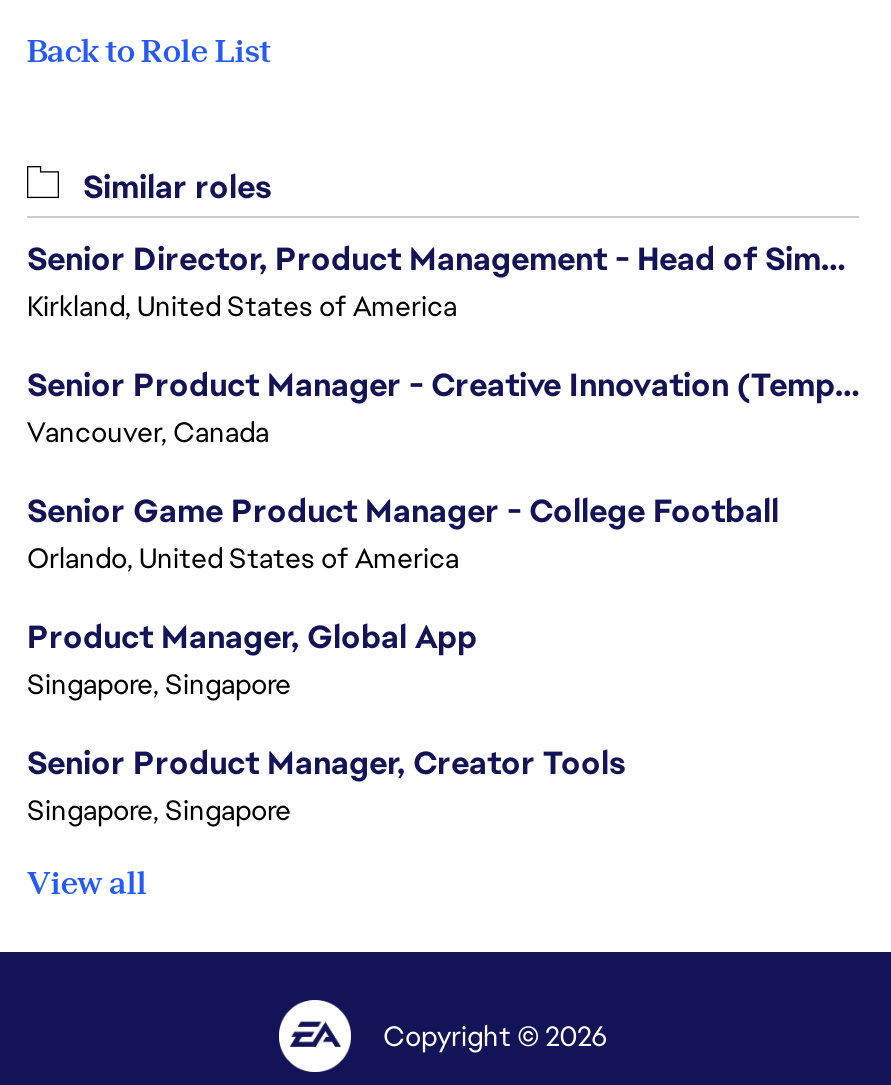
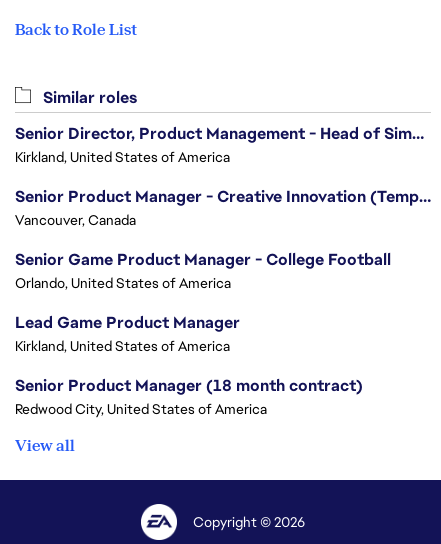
[27,616,477,702] Product Manager, Global App | Singapore, Singapore -> [15,312,240,355] Lead Game Product Manager | Kirkland, United States of America
[27,742,625,828] Senior Product Manager, Creator Tools | Singapore, Singapore -> [15,375,363,418] Senior Product Manager (18 month contract) | Redwood City, United States of America

